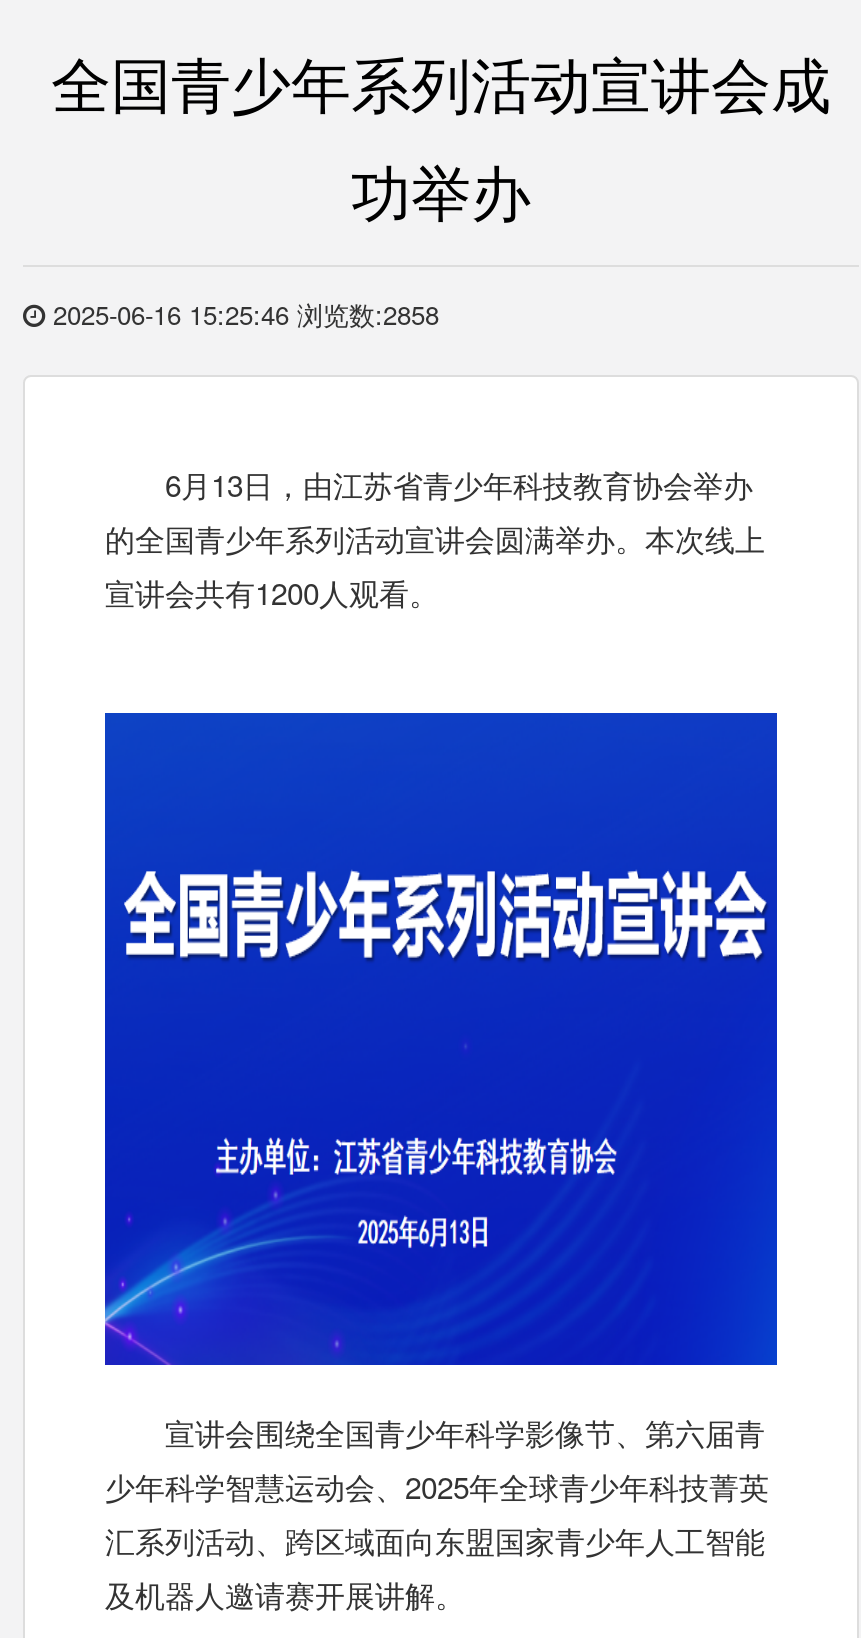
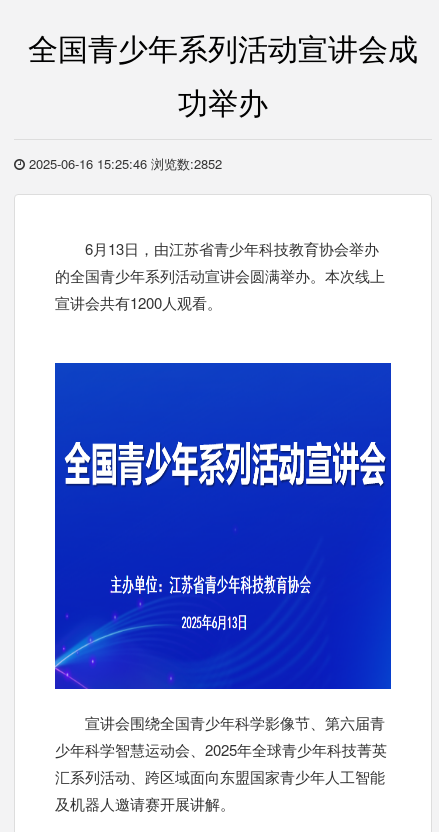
[45,294,439,332] 2025-06-16 15:25:46 浏览数:2858 -> [25,154,222,173] 2025-06-16 15:25:46 浏览数:2852

